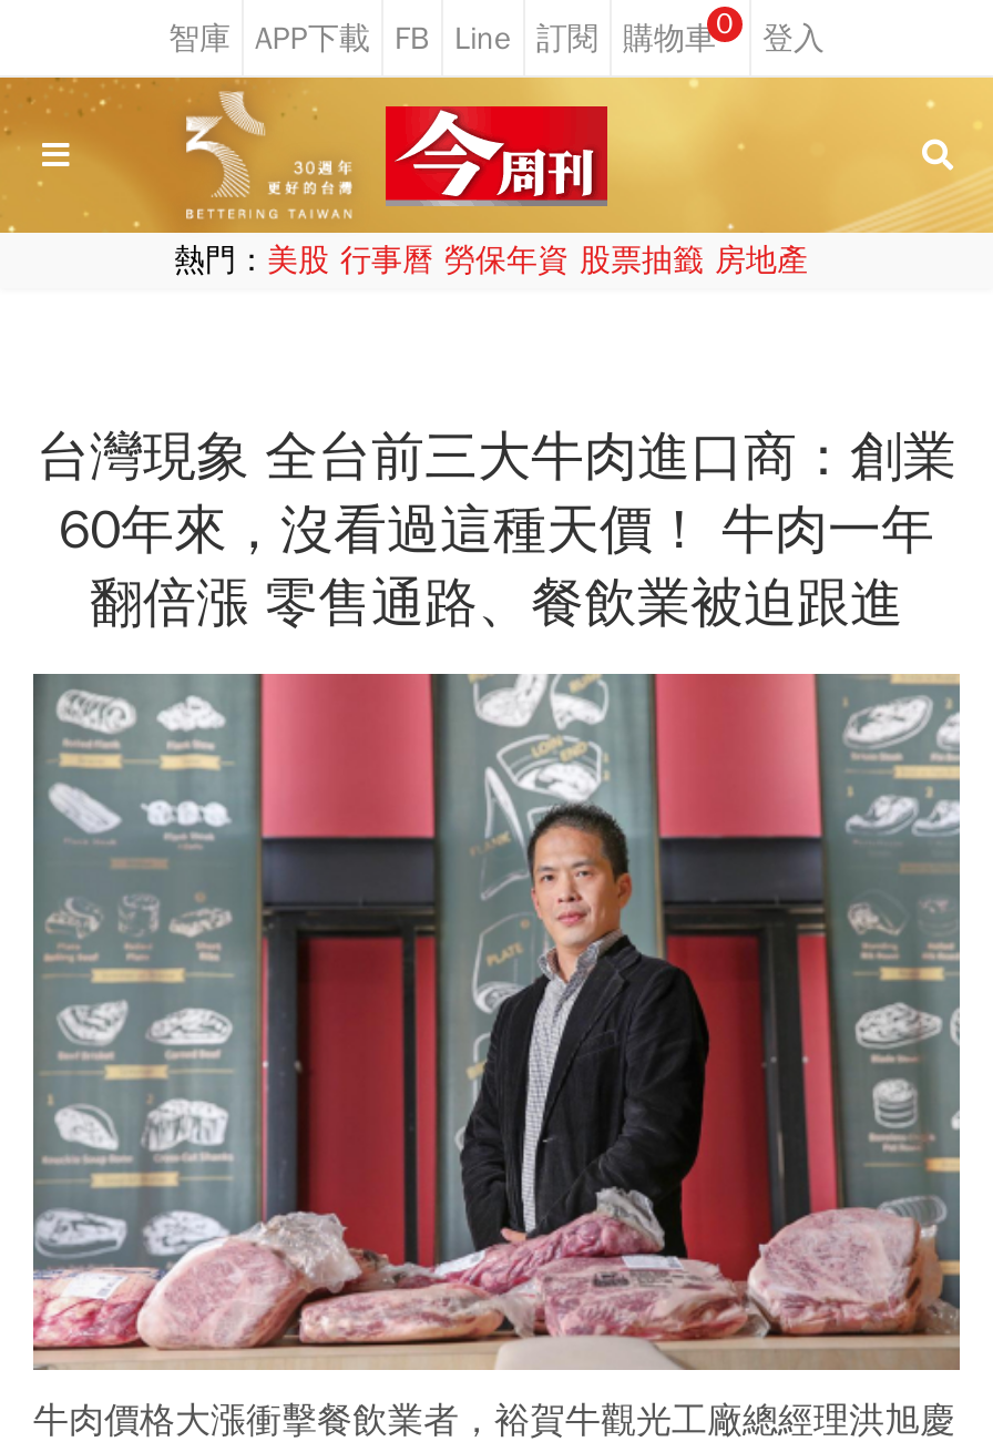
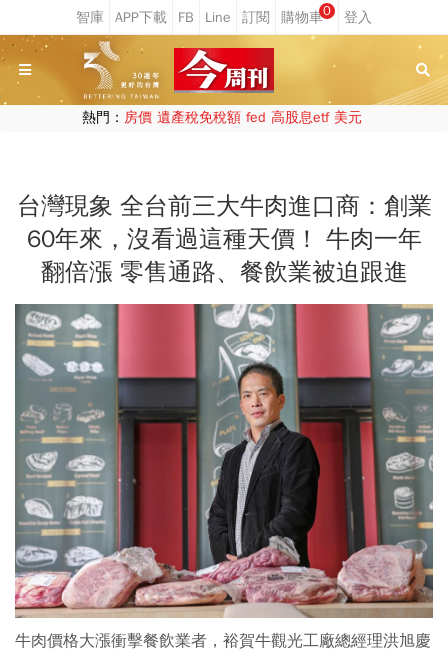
[174,242,808,279] 熱門：美股 行事曆 勞保年資 股票抽籤 房地產 -> [81,109,361,126] 熱門：房價 遺產稅免稅額 fed 高股息etf 美元

